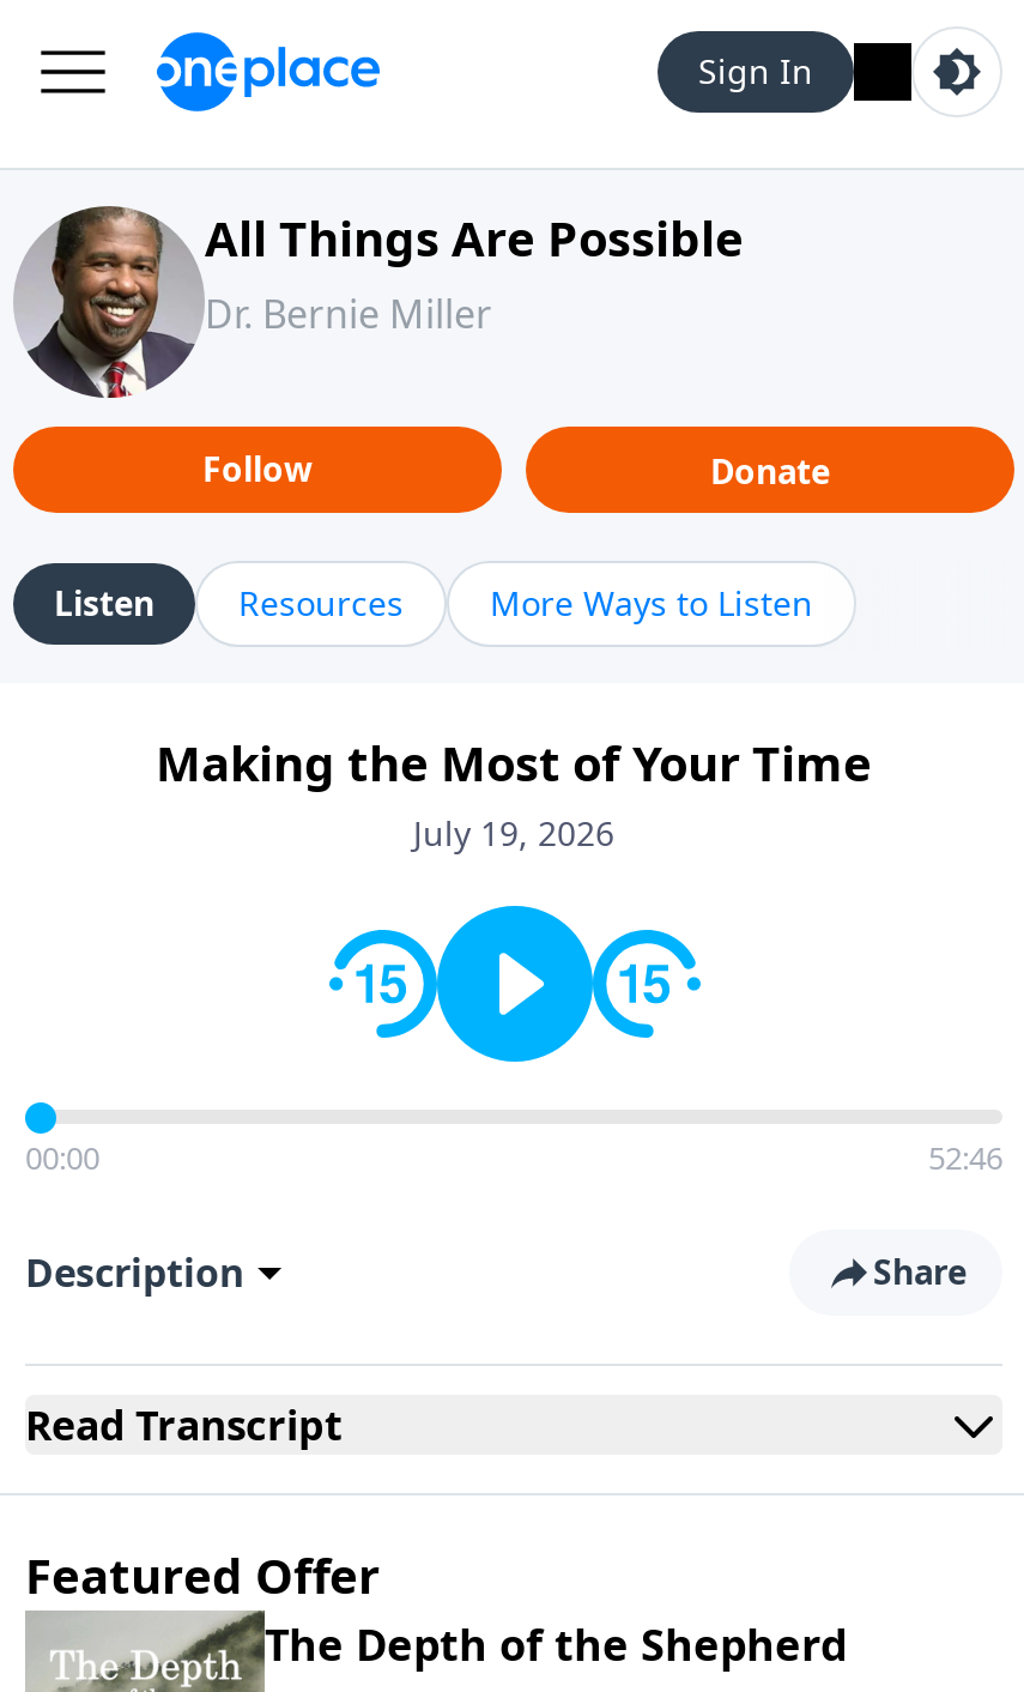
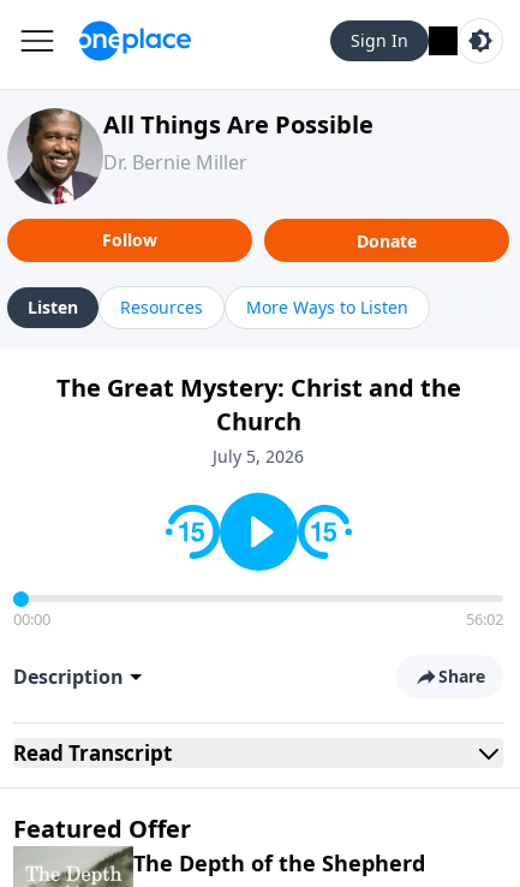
[156,731,872,856] Making the Most of Your Time | July 19, 2026 -> [56,371,461,468] The Great Mystery: Christ and the | Church | July 5, 2026
[928,1136,1002,1179] 52:46 -> [466,608,503,630] 56:02

